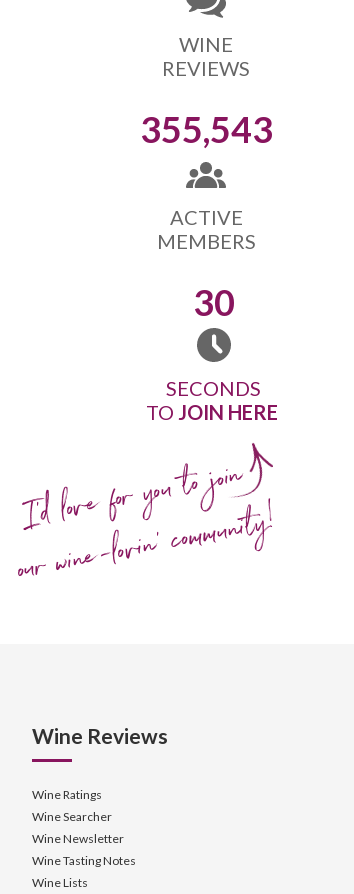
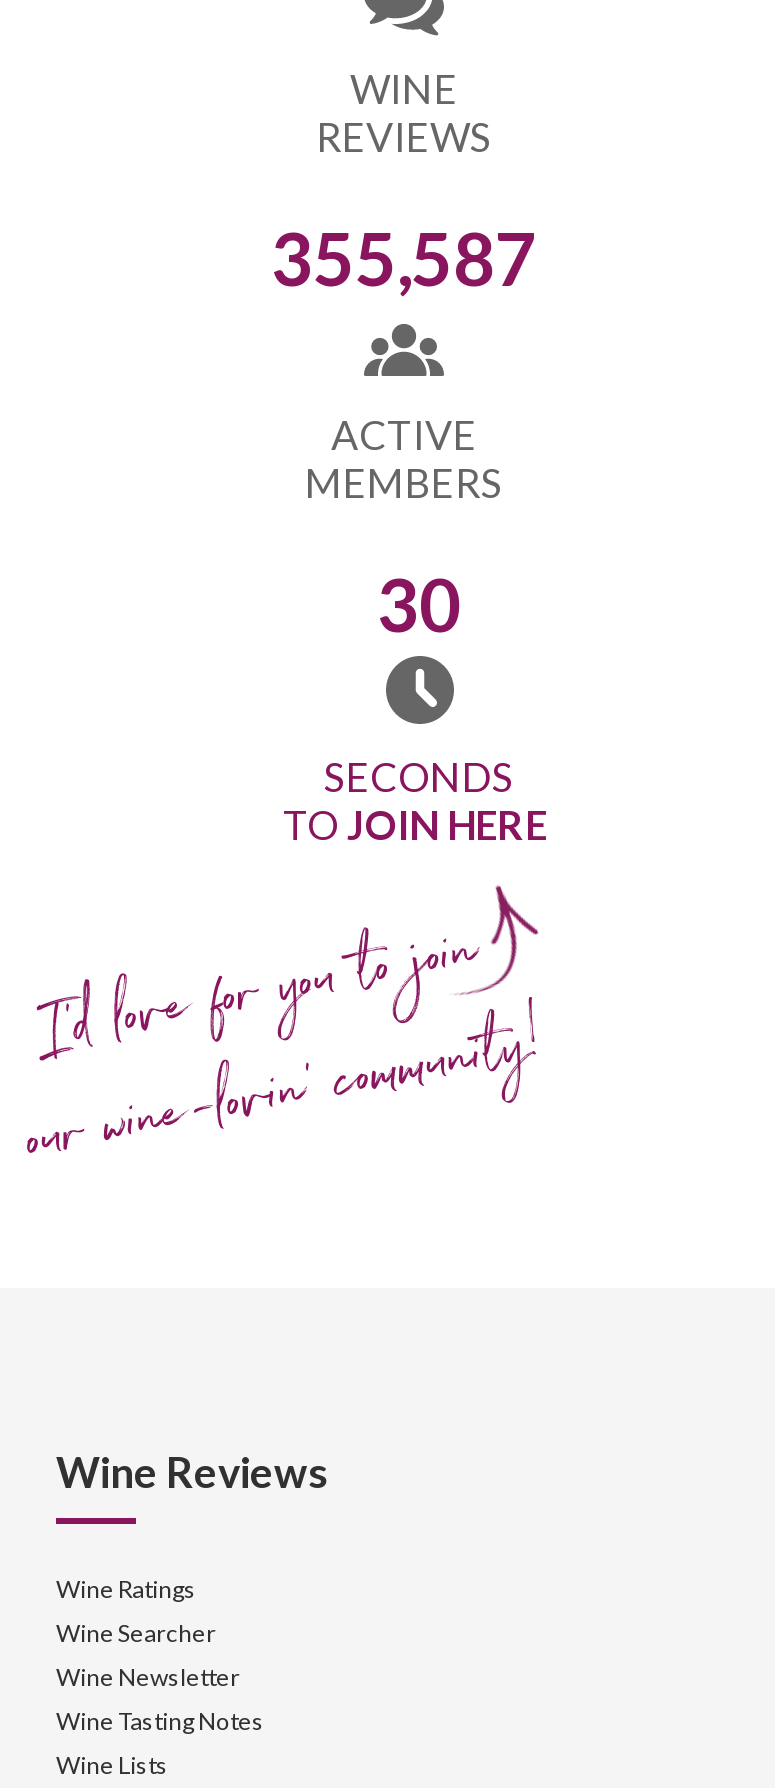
[139,107,272,151] 355,543 -> [271,214,537,302] 355,587

